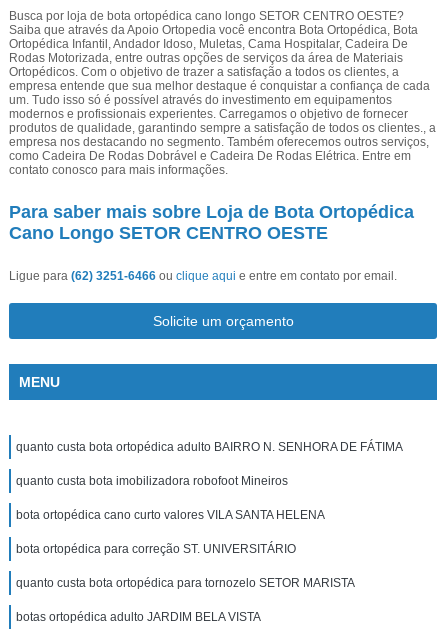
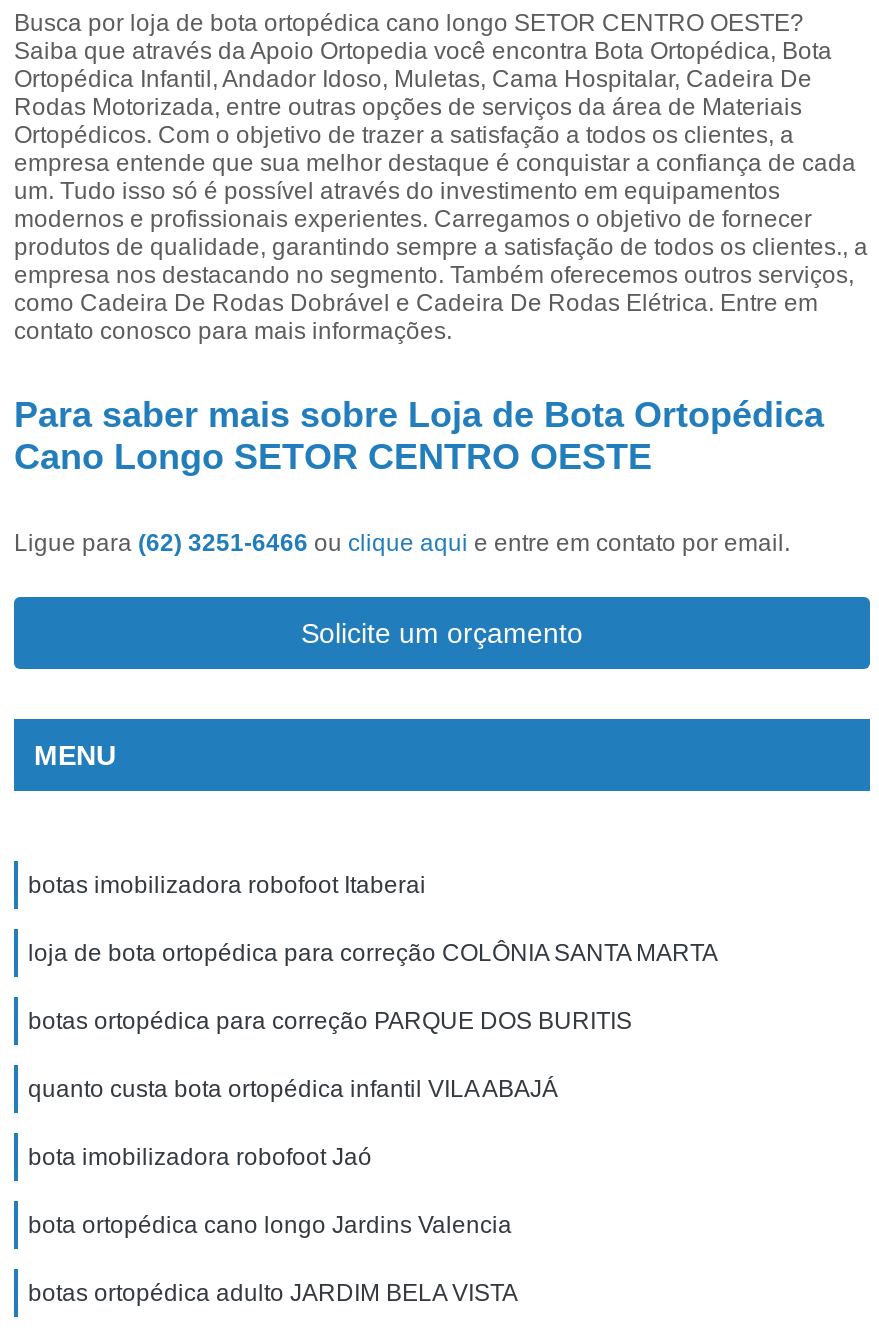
[16,440,403,590] quanto custa bota ortopédica adulto BAIRRO N. SENHORA DE FÁTIMA | quanto custa bota imobilizadora robofoot Mineiros | bota ortopédica cano curto valores VILA SANTA HELENA | bota ortopédica para correção ST. UNIVERSITÁRIO | quanto custa bota ortopédica para tornozelo SETOR MARISTA -> [28,871,718,1239] botas imobilizadora robofoot Itaberai | loja de bota ortopédica para correção COLÔNIA SANTA MARTA | botas ortopédica para correção PARQUE DOS BURITIS | quanto custa bota ortopédica infantil VILA ABAJÁ | bota imobilizadora robofoot Jaó | bota ortopédica cano longo Jardins Valencia

